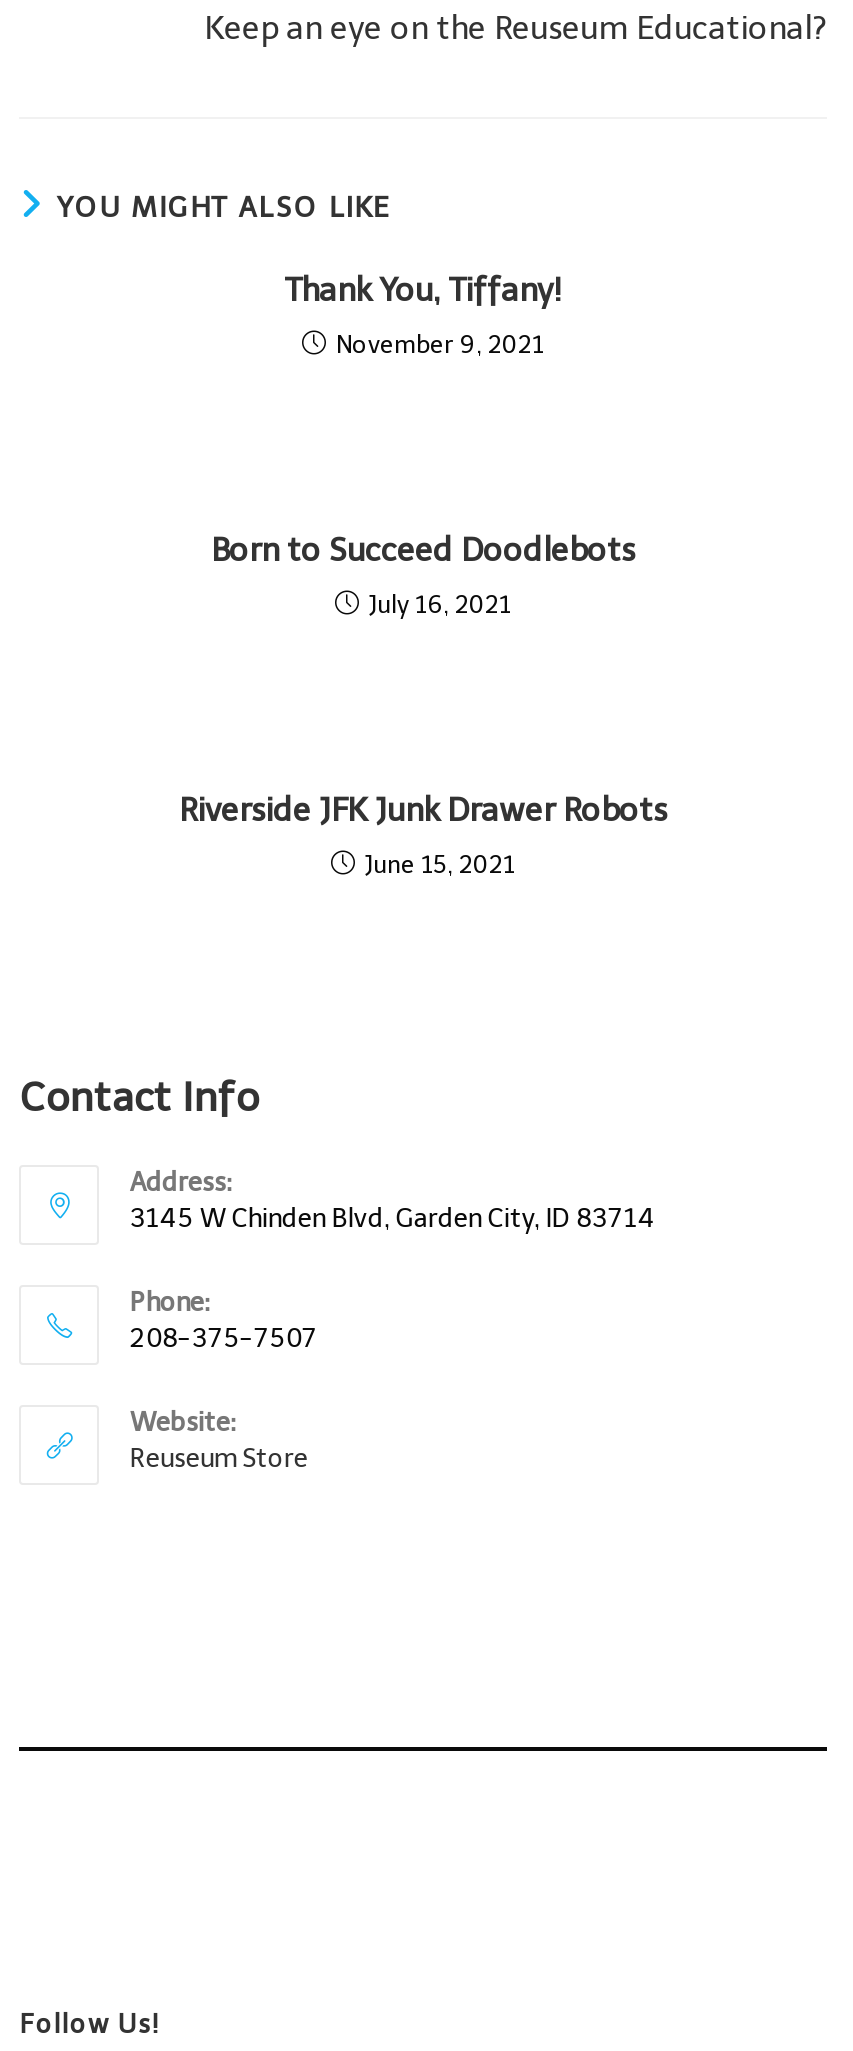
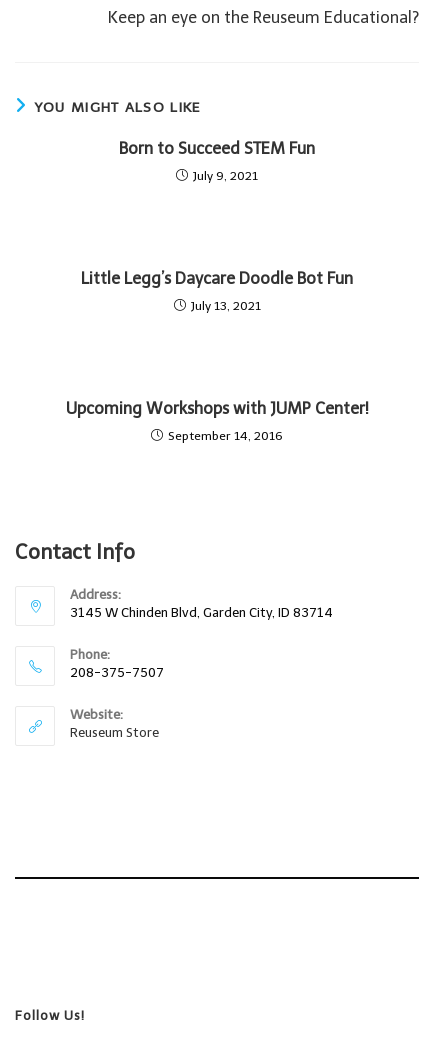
[285,271,561,309] Thank You, Tiffany! -> [119,139,315,158] Born to Succeed STEM Fun
[336,331,544,359] November 9, 2021 -> [193,169,258,183] July 9, 2021
[211,531,635,569] Born to Succeed Doodlebots -> [81,269,353,288] Little Legg’s Daycare Doodle Bot Fun
[369,591,511,619] July 16, 2021 -> [190,299,260,313] July 13, 2021
[179,791,667,829] Riverside JFK Junk Drawer Robots -> [65,399,368,418] Upcoming Workshops with JUMP Center!
[365,851,515,879] June 15, 2021 -> [168,429,283,443] September 14, 2016

